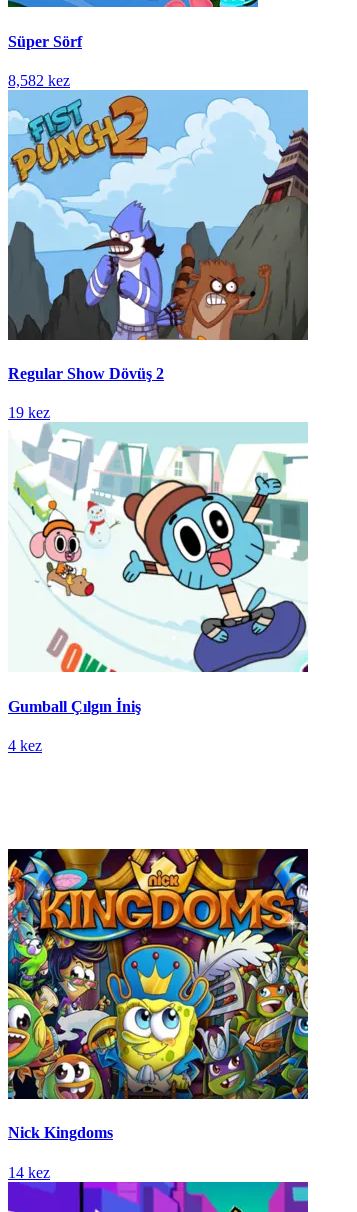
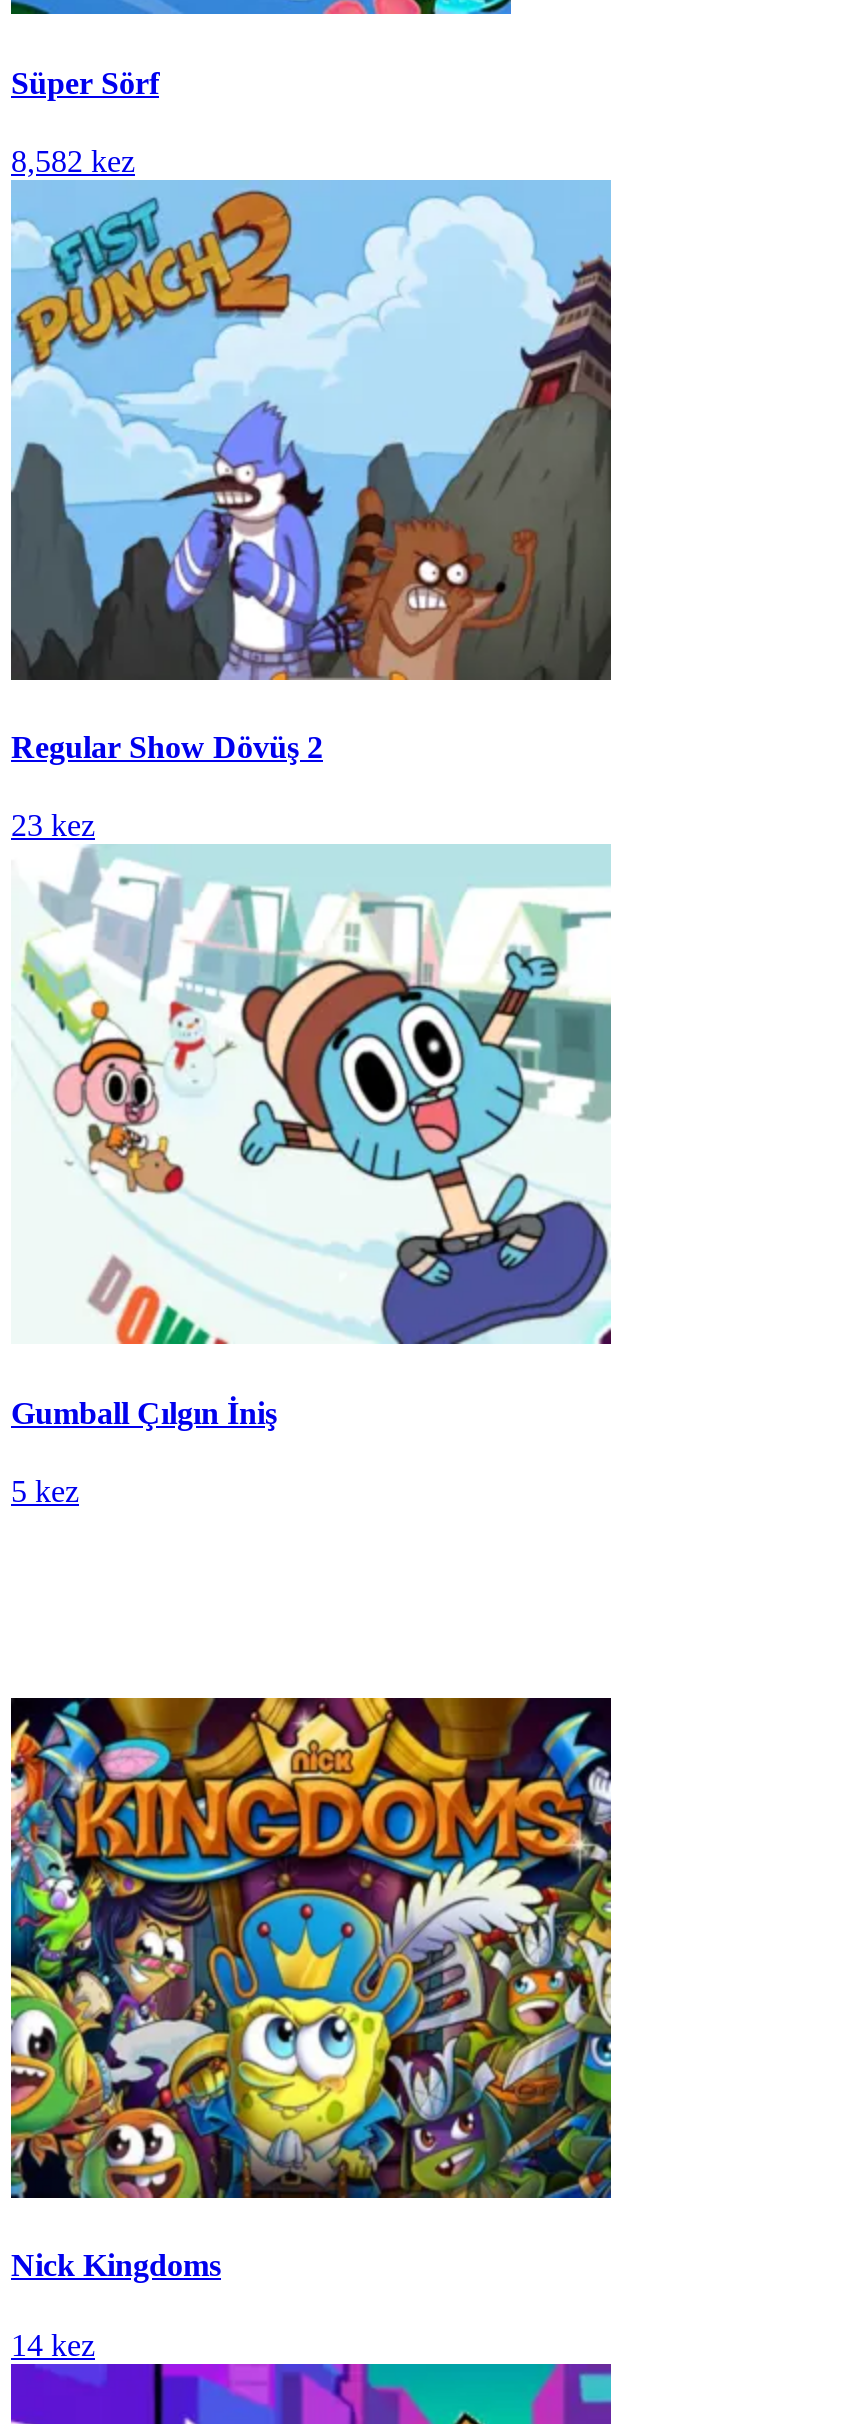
[8,404,50,421] 19 kez -> [11,809,95,843] 23 kez
[8,737,42,754] 4 kez -> [11,1474,79,1508] 5 kez

